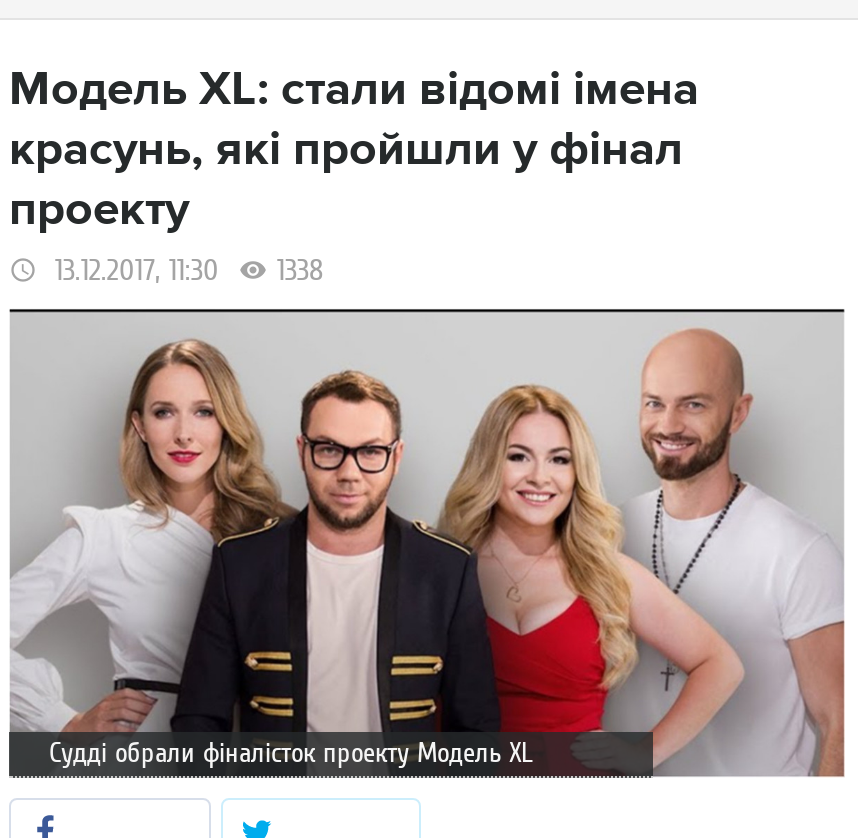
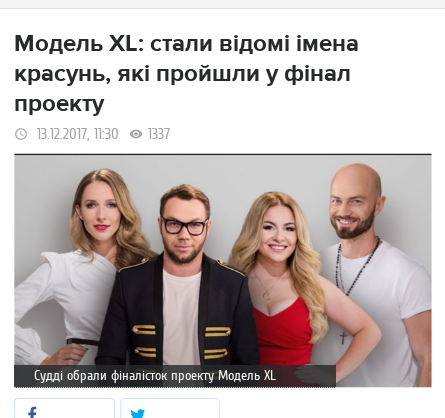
[55,254,323,288] 13.12.2017, 11:30 1338 -> [37,126,170,143] 13.12.2017, 11:30 1337

